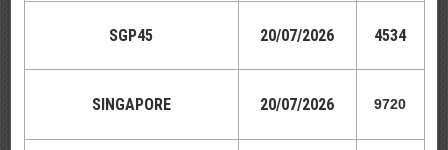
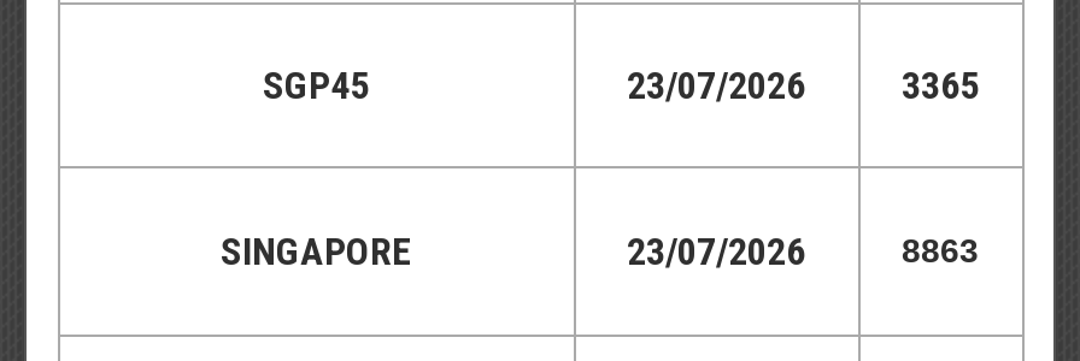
[260,26,334,45] 20/07/2026 -> [627,64,805,110] 23/07/2026
[374,26,406,45] 4534 -> [902,64,979,110] 3365
[260,95,334,114] 20/07/2026 -> [627,230,805,276] 23/07/2026
[374,96,406,112] 9720 -> [902,232,979,271] 8863

